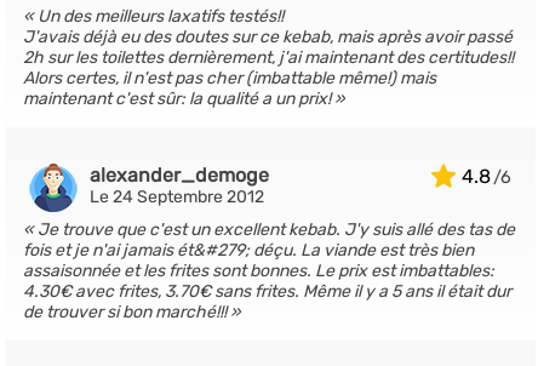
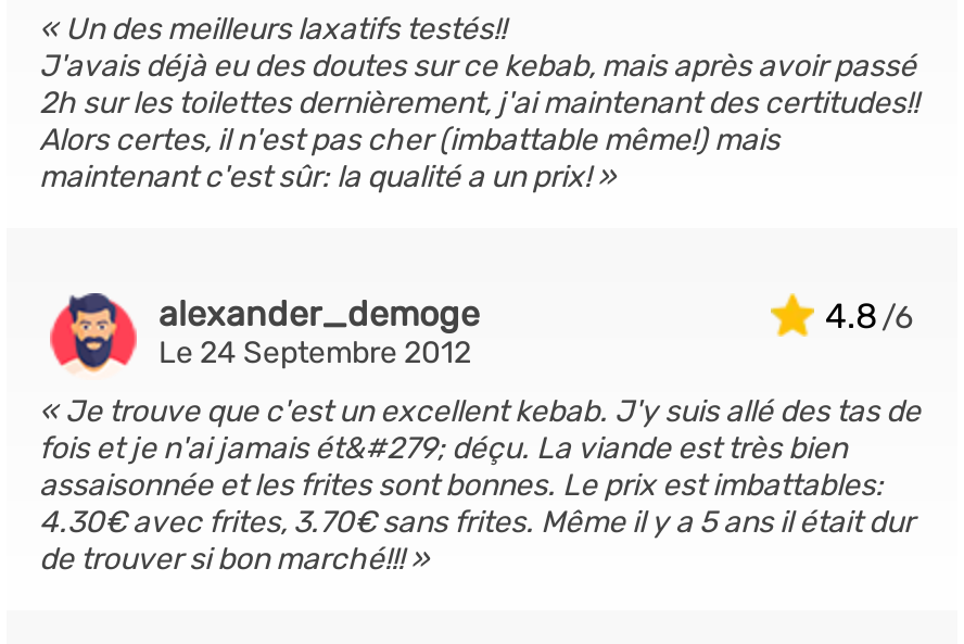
[28,162,79,213] [image] -> [48,291,139,380] [image]

